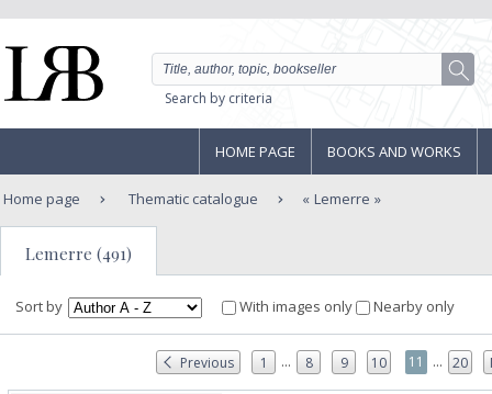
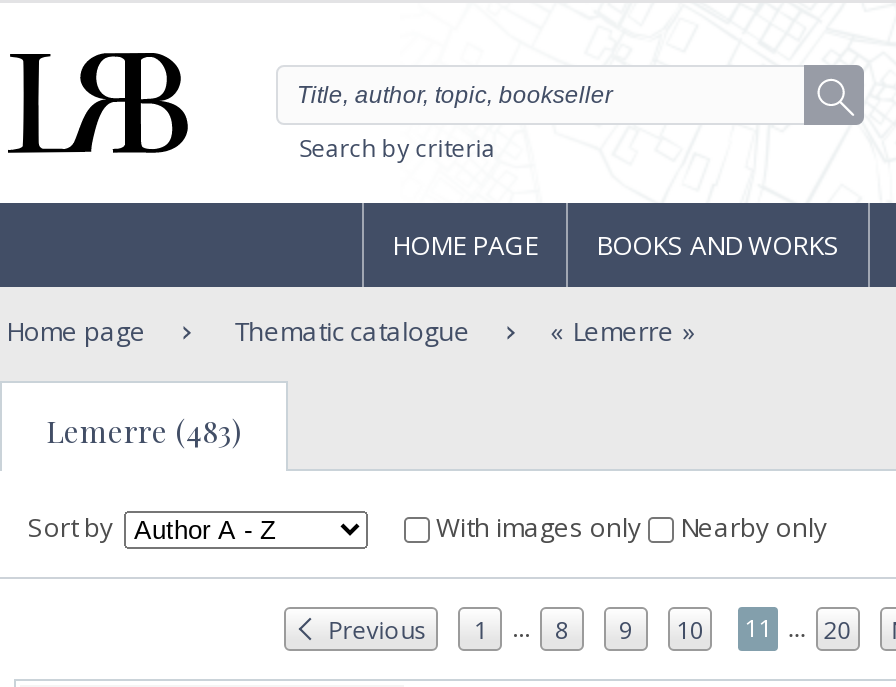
[25,243,132,265] Lemerre (491) -> [46,411,242,451] Lemerre (483)

